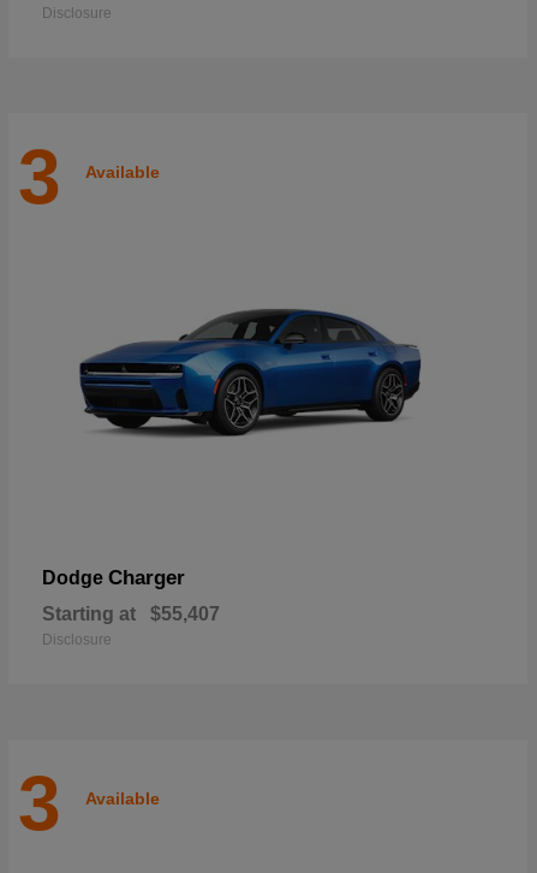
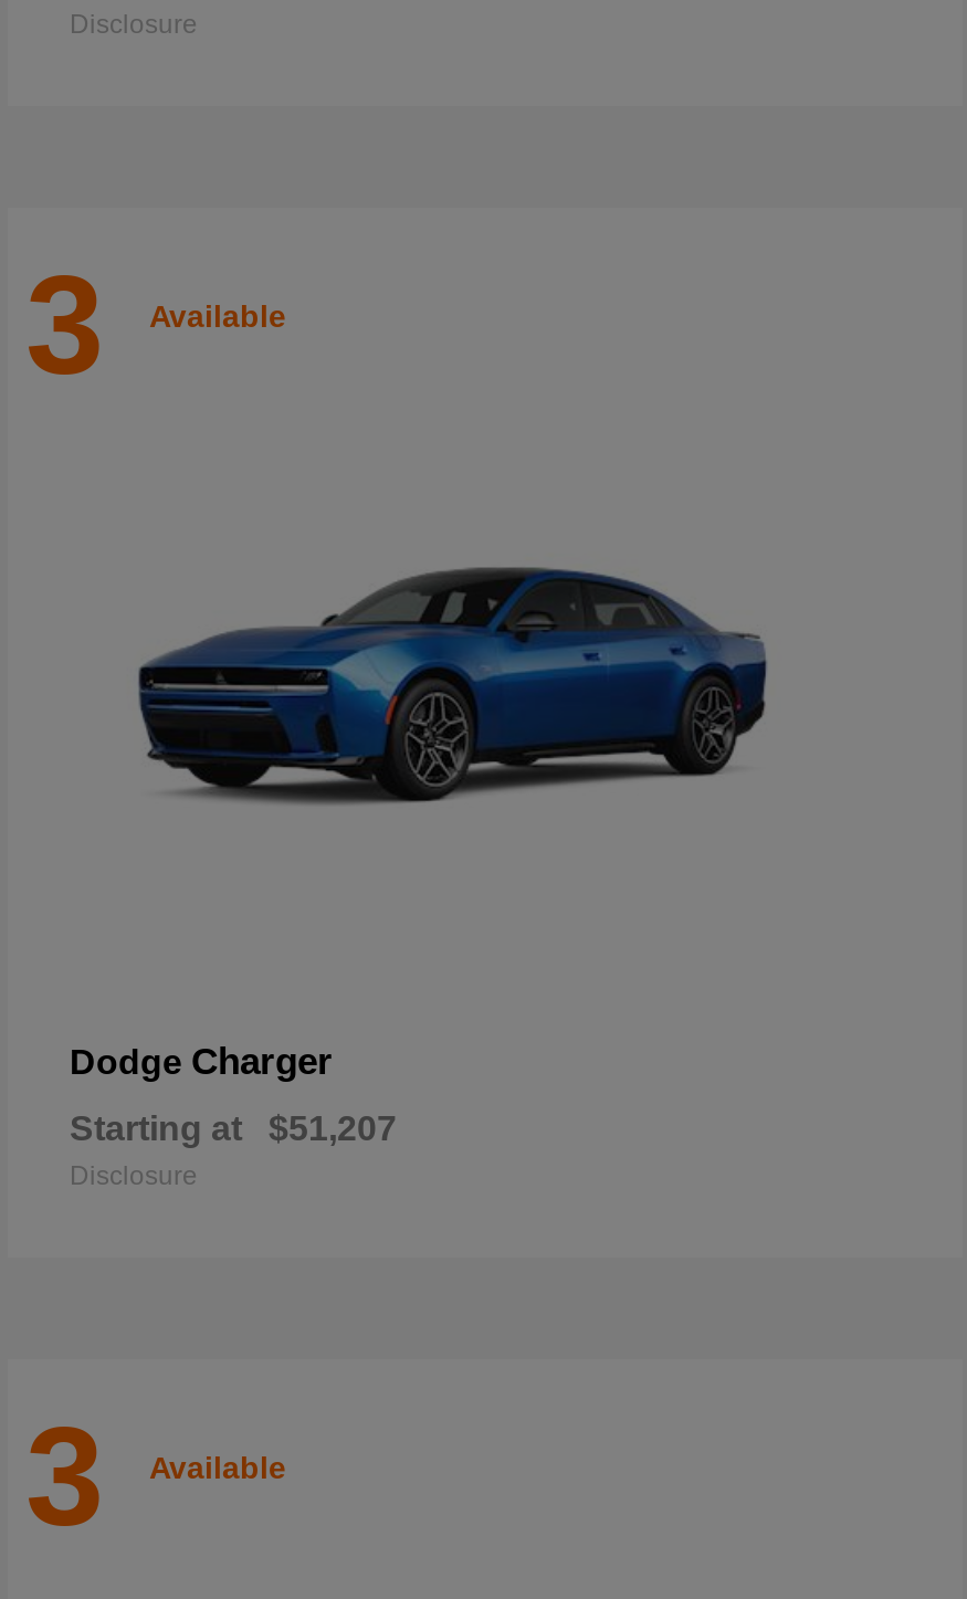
[42,604,220,624] Starting at $55,407 -> [70,1110,397,1147] Starting at $51,207

